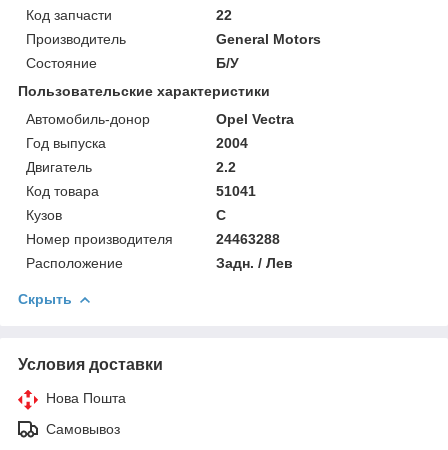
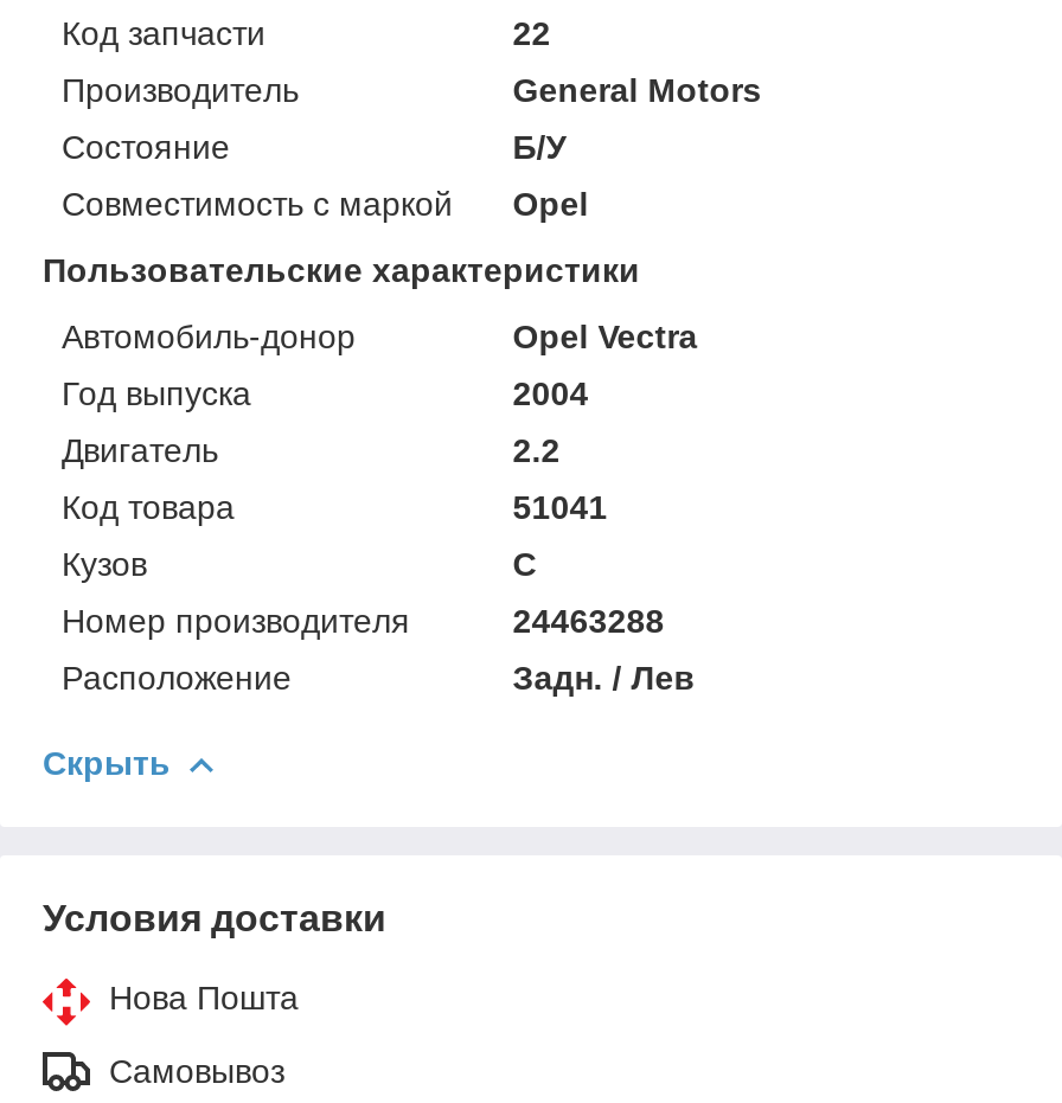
none -> [62,184,588,222] Совместимость с маркой | Opel

